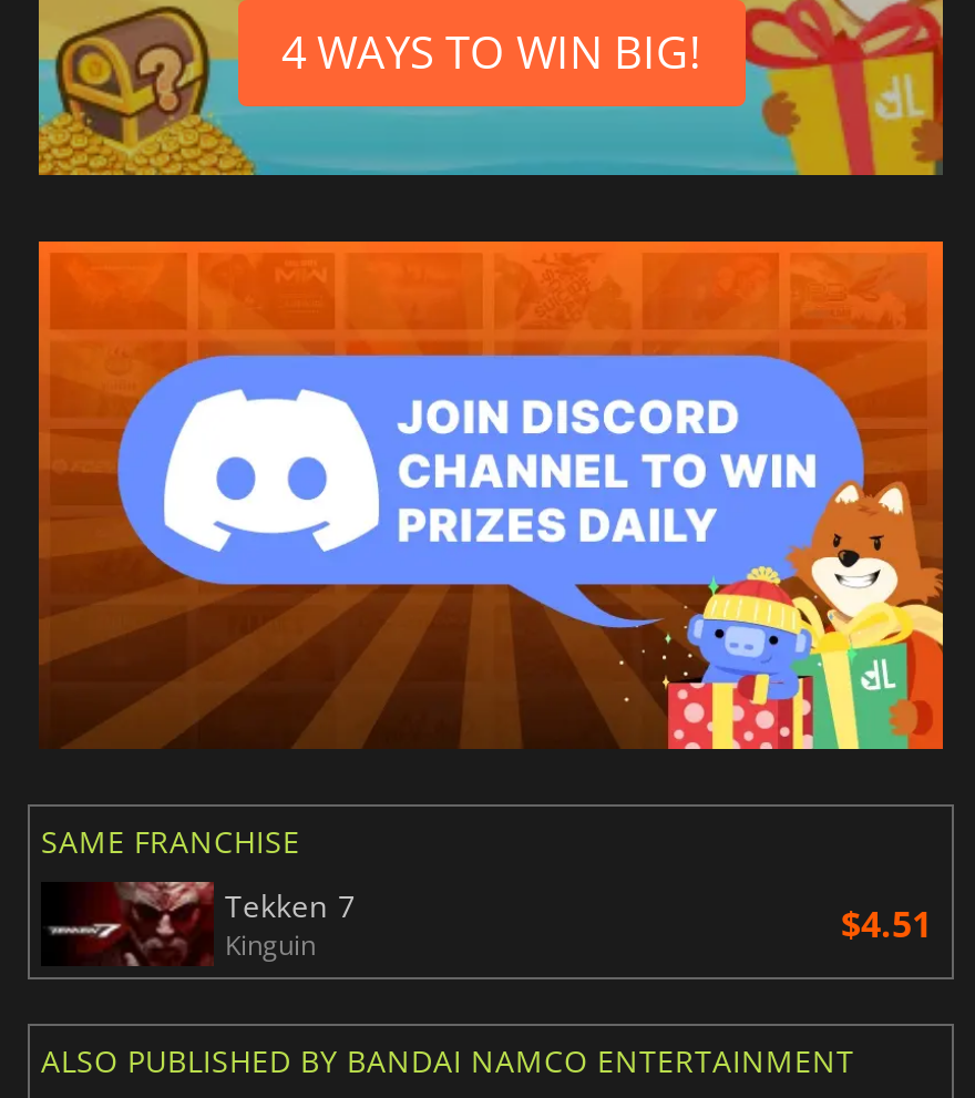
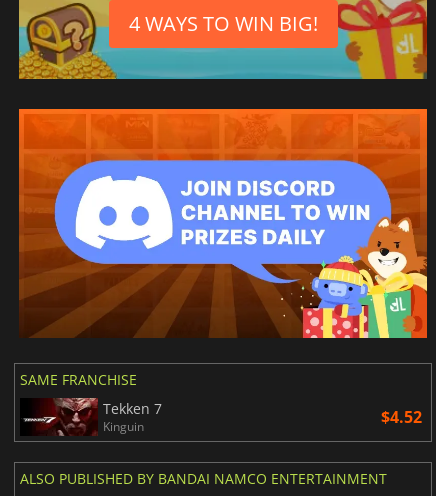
[841,901,932,950] $4.51 -> [381,406,422,428] $4.52

